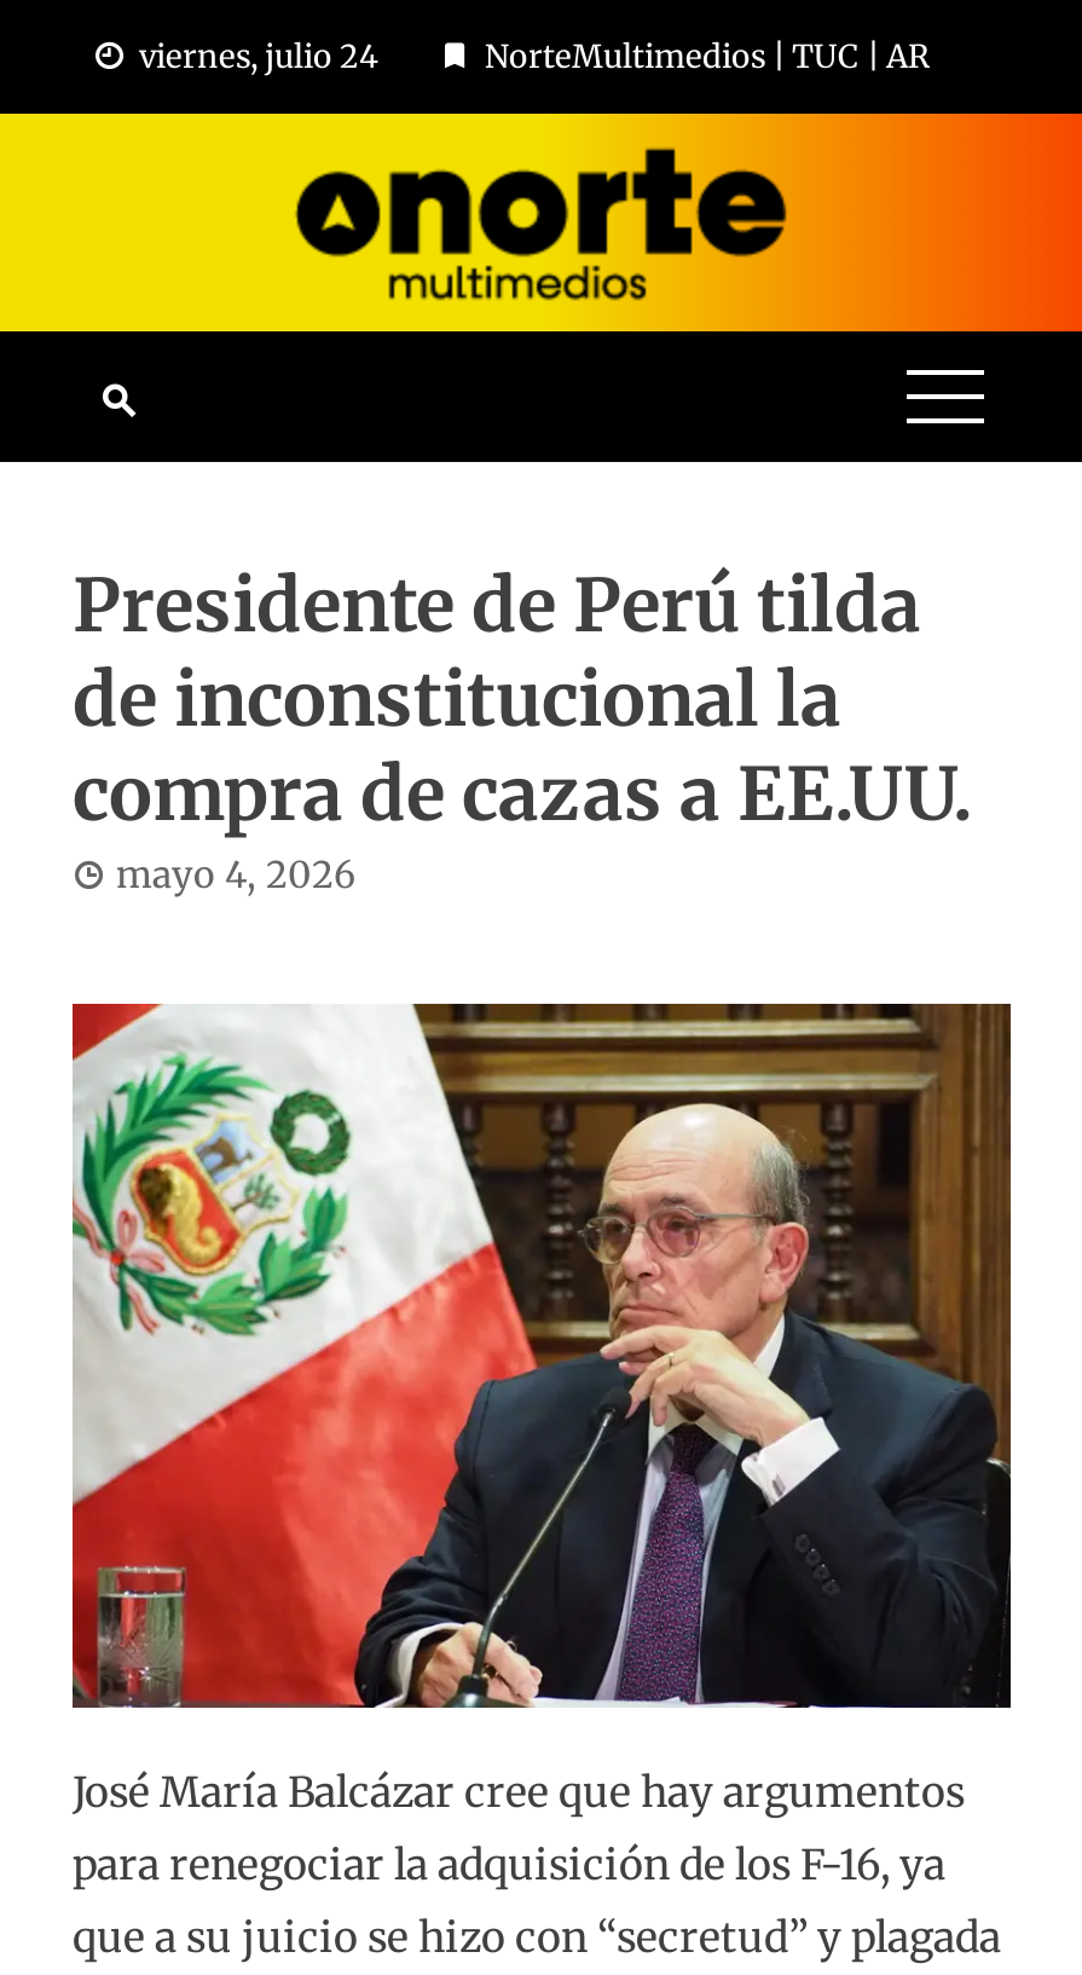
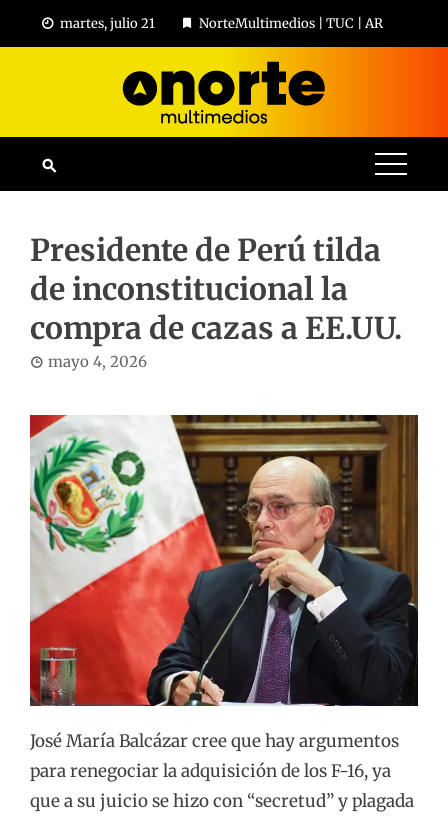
[139,36,378,77] viernes, julio 24 -> [59,15,154,32] martes, julio 21

